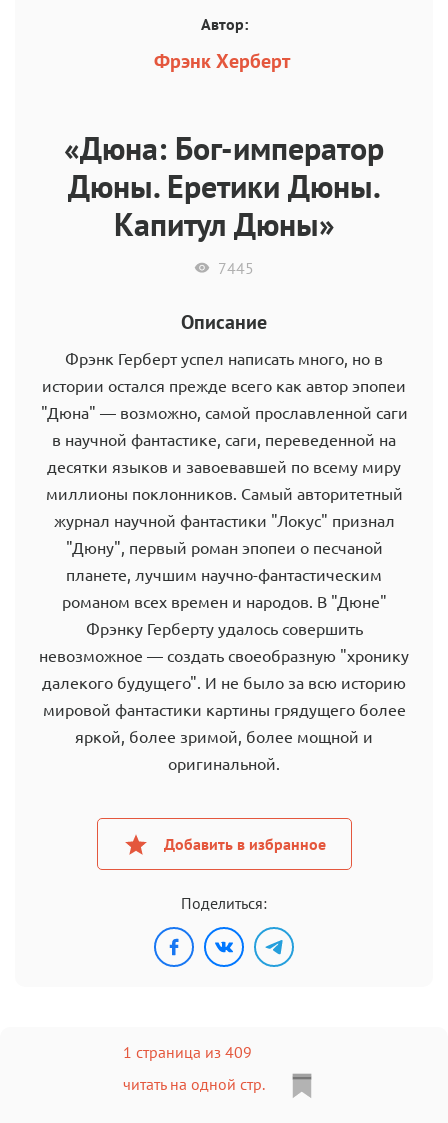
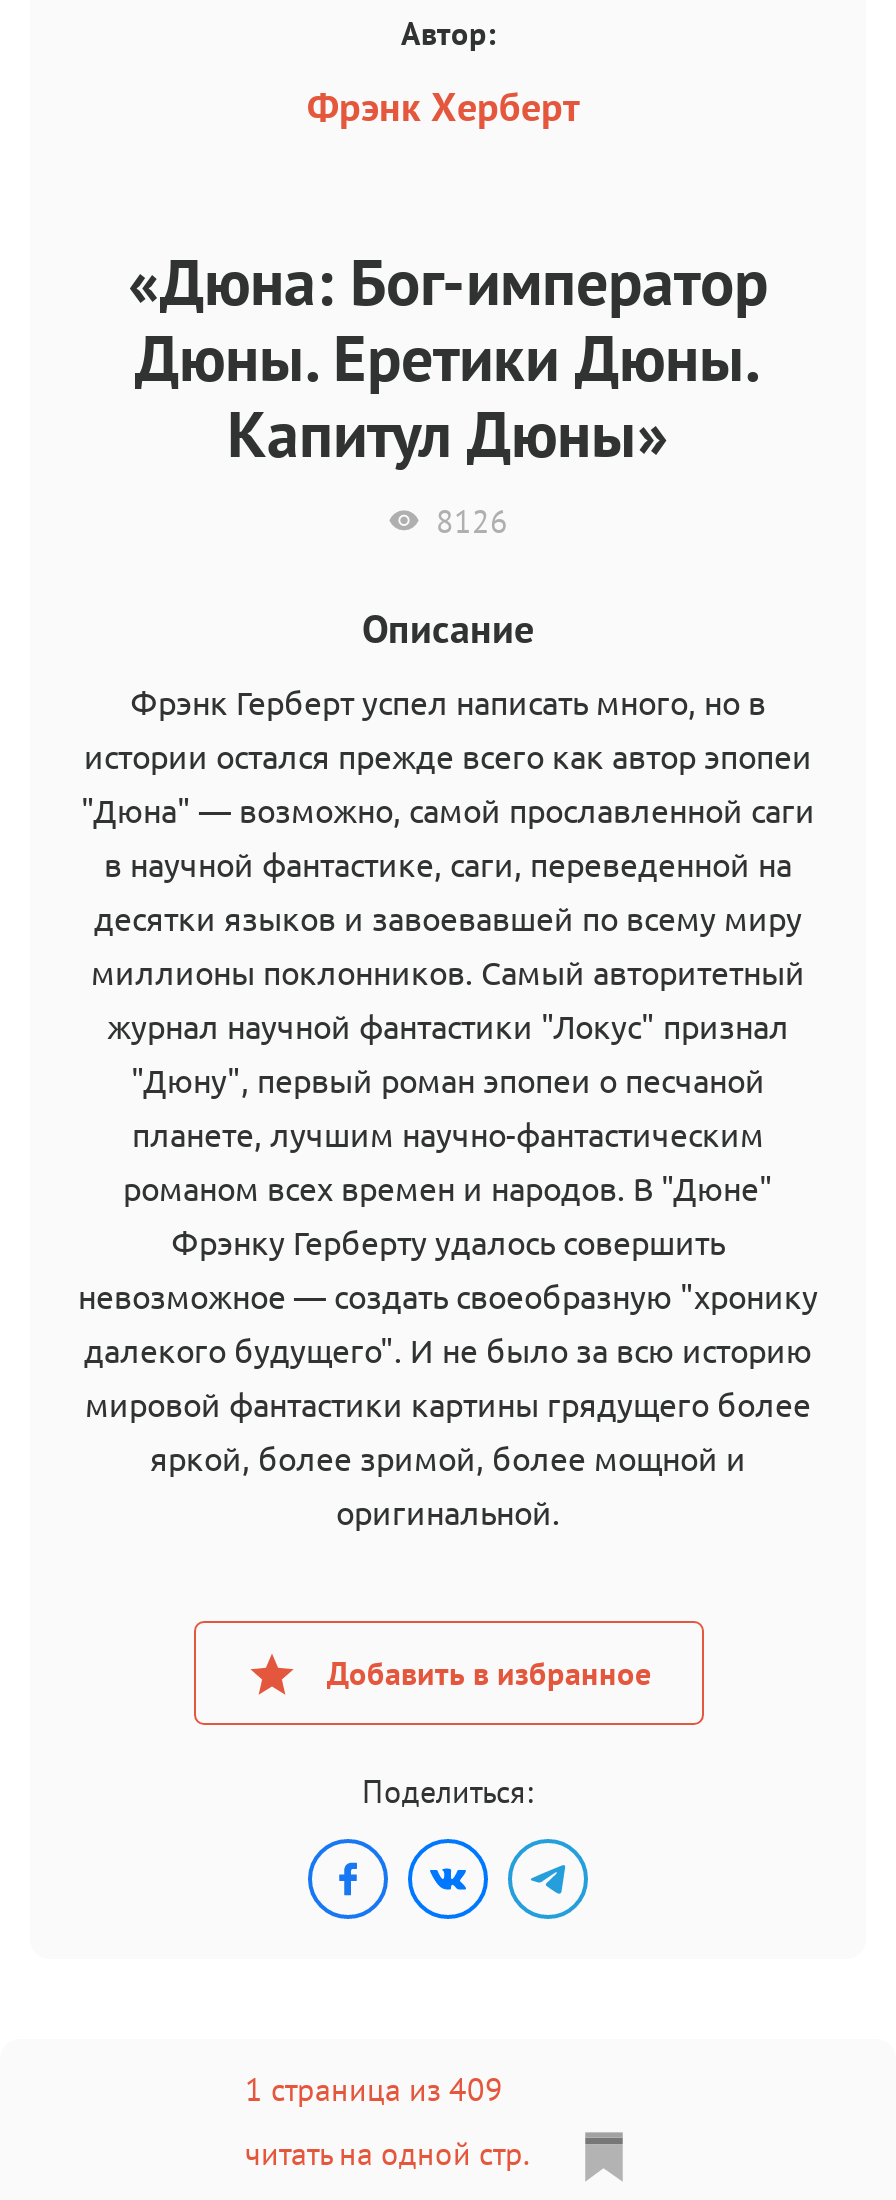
[218,258,254,278] 7445 -> [436,500,508,540] 8126

